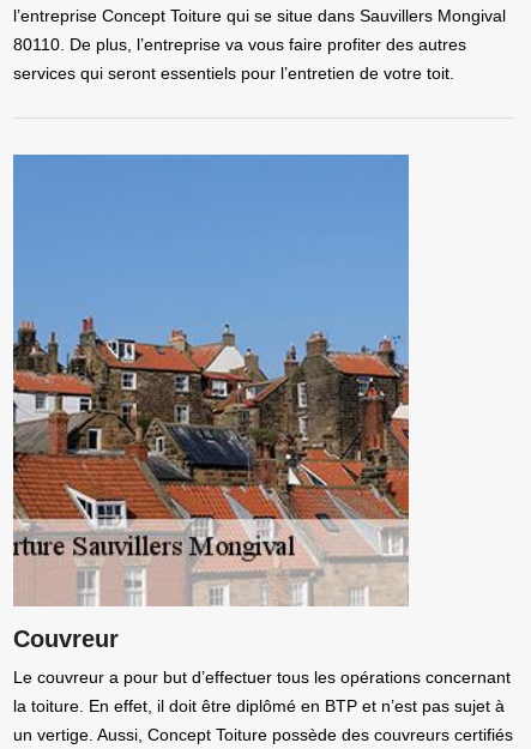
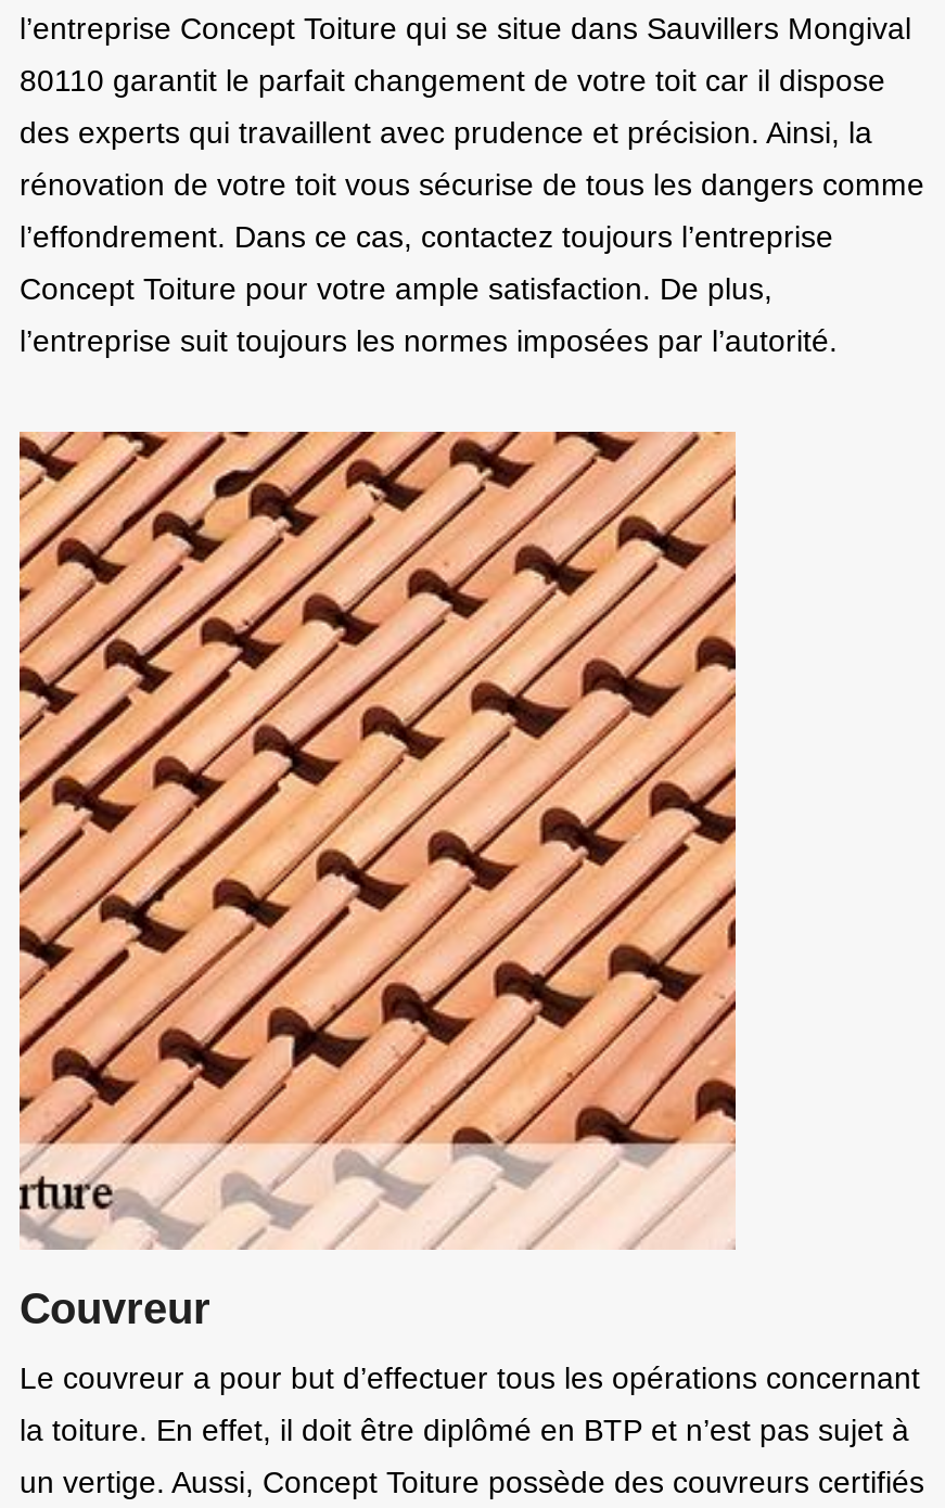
[13,35,466,83] 80110. De plus, l’entreprise va vous faire profiter des autres | services qui seront essentiels pour l’entretien de votre toit. -> [20,63,924,358] 80110 garantit le parfait changement de votre toit car il dispose | des experts qui travaillent avec prudence et précision. Ainsi, la | rénovation de votre toit vous sécurise de tous les dangers comme | l’effondrement. Dans ce cas, contactez toujours l’entreprise | Concept Toiture pour votre ample satisfaction. De plus, | l’entreprise suit toujours les normes imposées par l’autorité.
[12,207,410,606] [image] -> [17,430,738,1250] [image]

